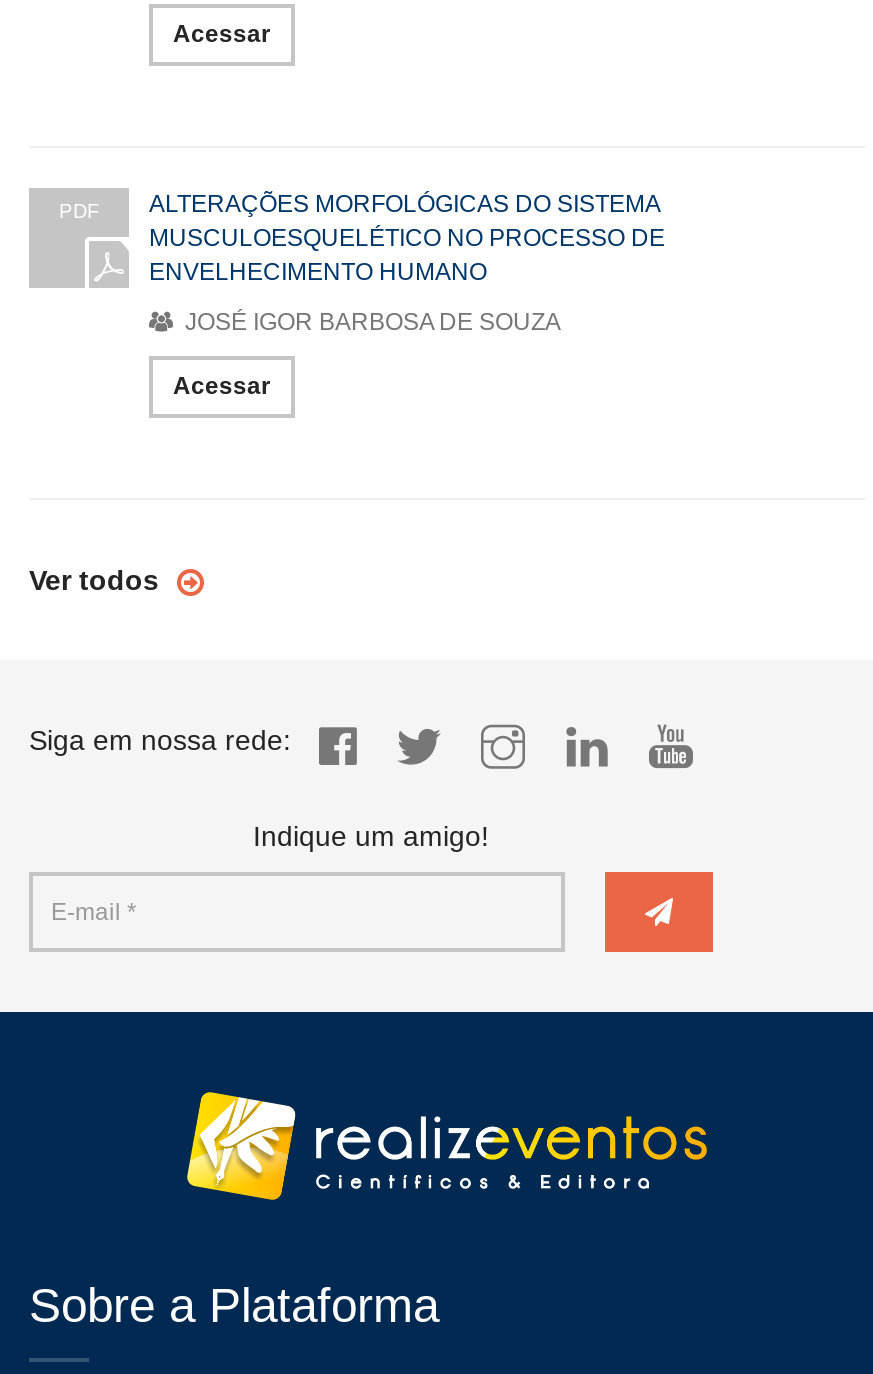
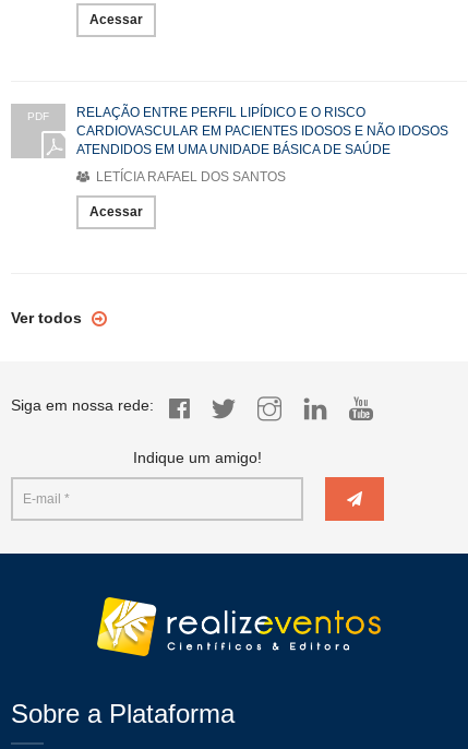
[149,189,665,285] ALTERAÇÕES MORFOLÓGICAS DO SISTEMA | MUSCULOESQUELÉTICO NO PROCESSO DE | ENVELHECIMENTO HUMANO -> [76,104,448,157] RELAÇÃO ENTRE PERFIL LIPÍDICO E O RISCO | CARDIOVASCULAR EM PACIENTES IDOSOS E NÃO IDOSOS | ATENDIDOS EM UMA UNIDADE BÁSICA DE SAÚDE
[179,307,561,335] JOSÉ IGOR BARBOSA DE SOUZA -> [93,169,286,184] LETÍCIA RAFAEL DOS SANTOS

